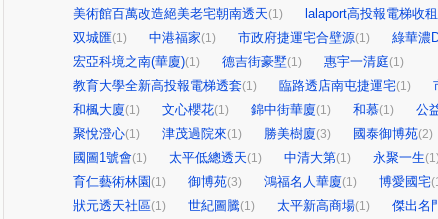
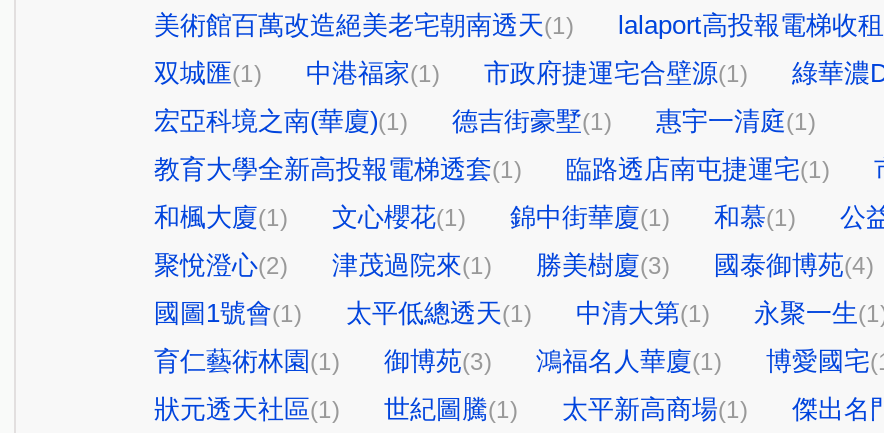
[73,126,140,141] 聚悅澄心(1) -> [154,250,288,280] 聚悅澄心(2)
[353,126,433,141] 國泰御博苑(2) -> [714,250,874,280] 國泰御博苑(4)

